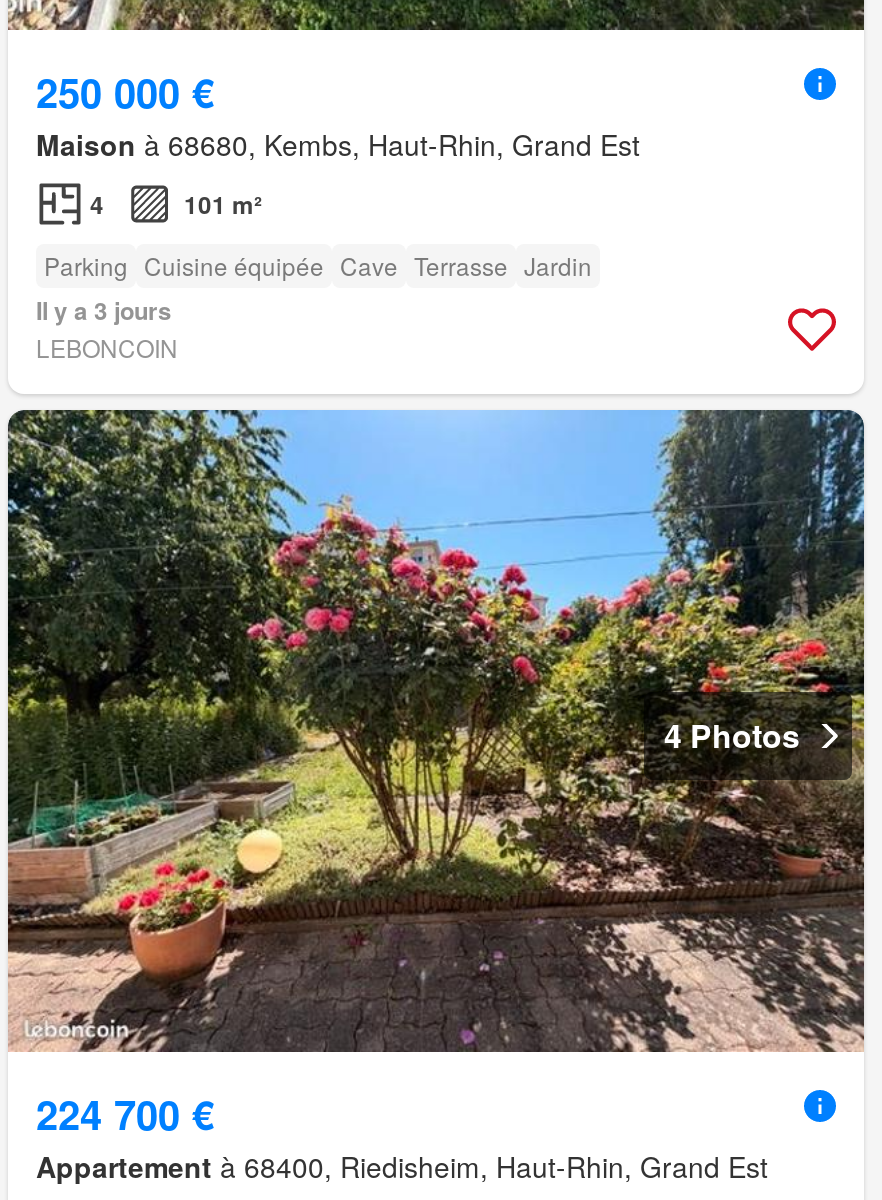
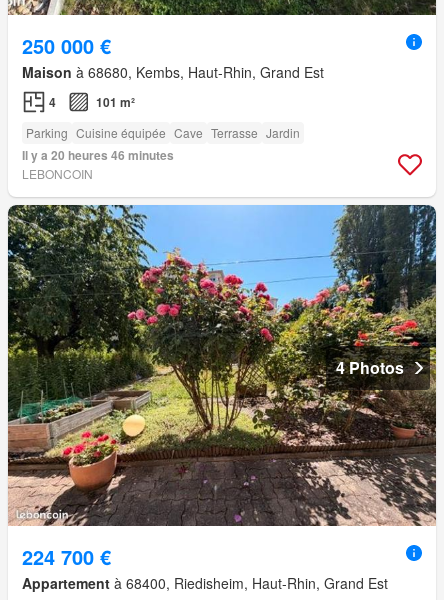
[36,292,172,328] Il y a 3 jours -> [22,146,174,164] Il y a 20 heures 46 minutes

